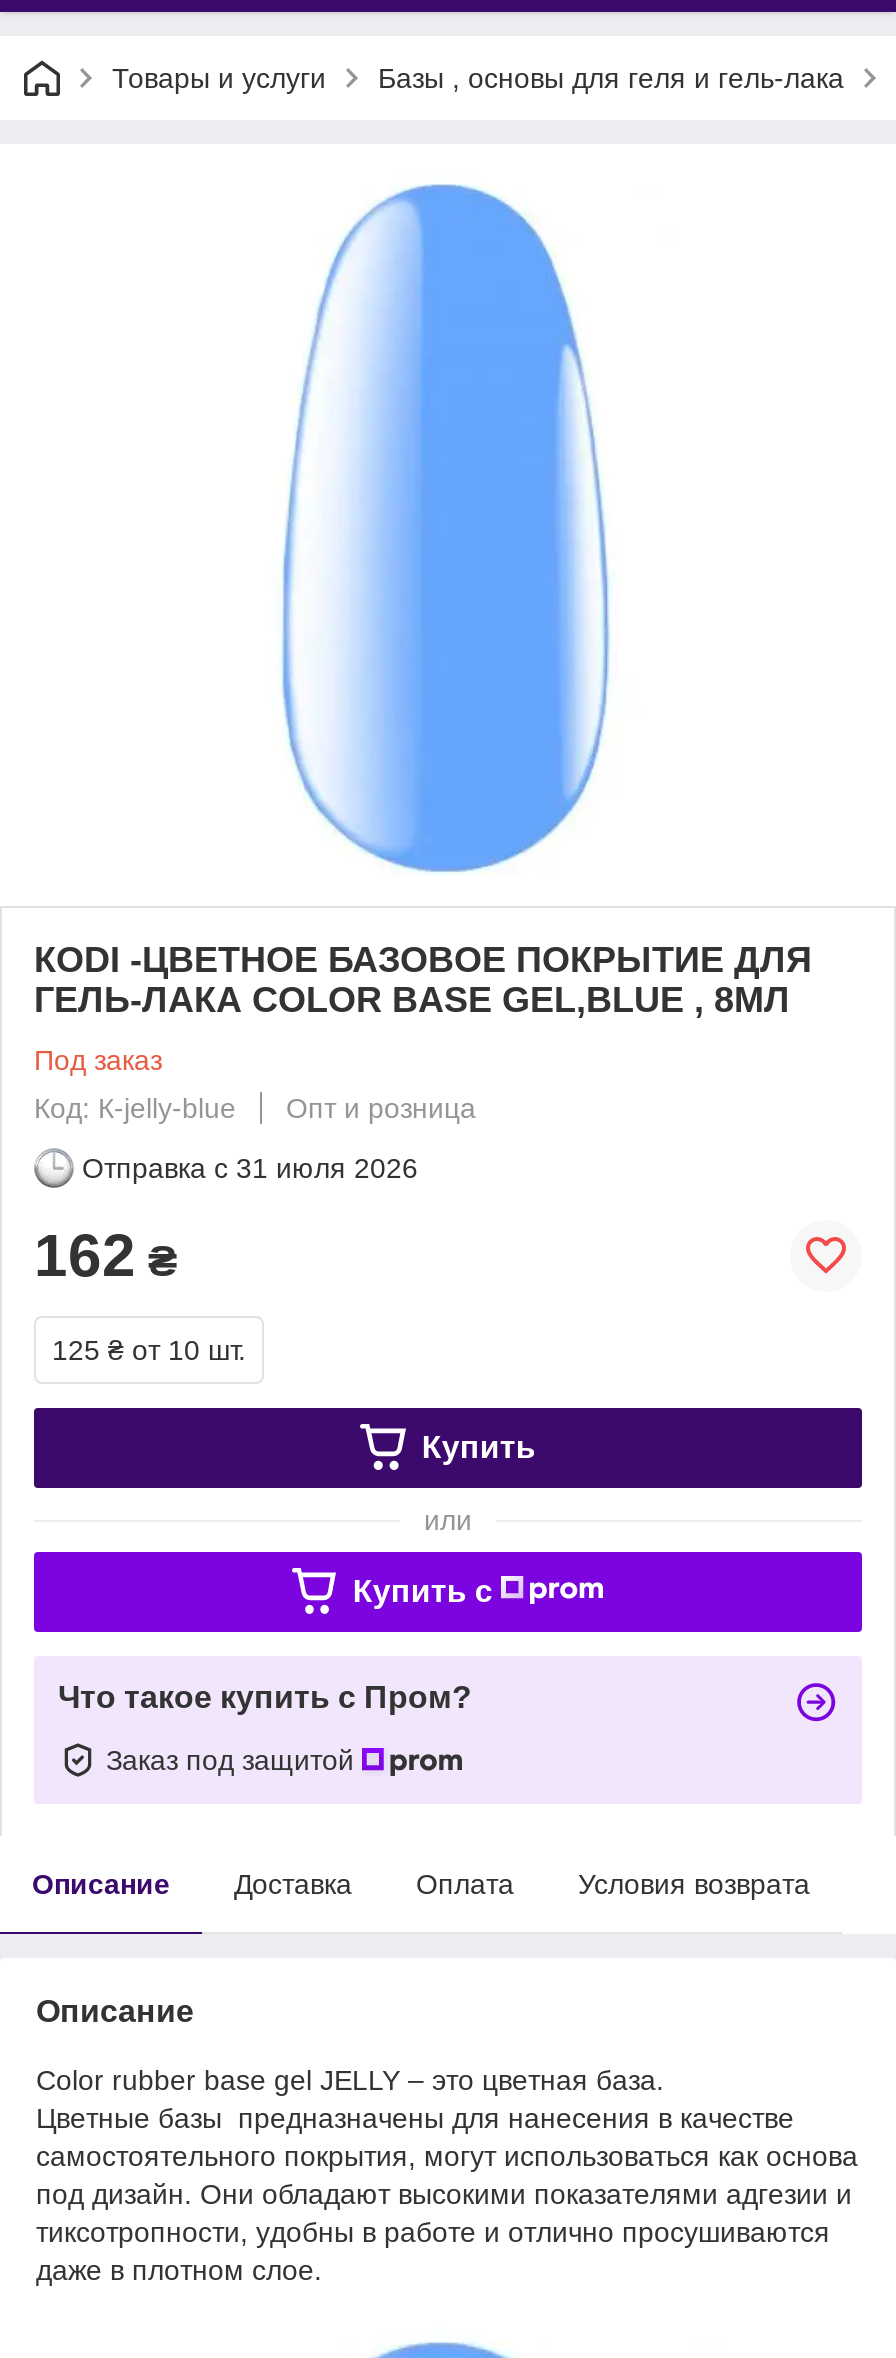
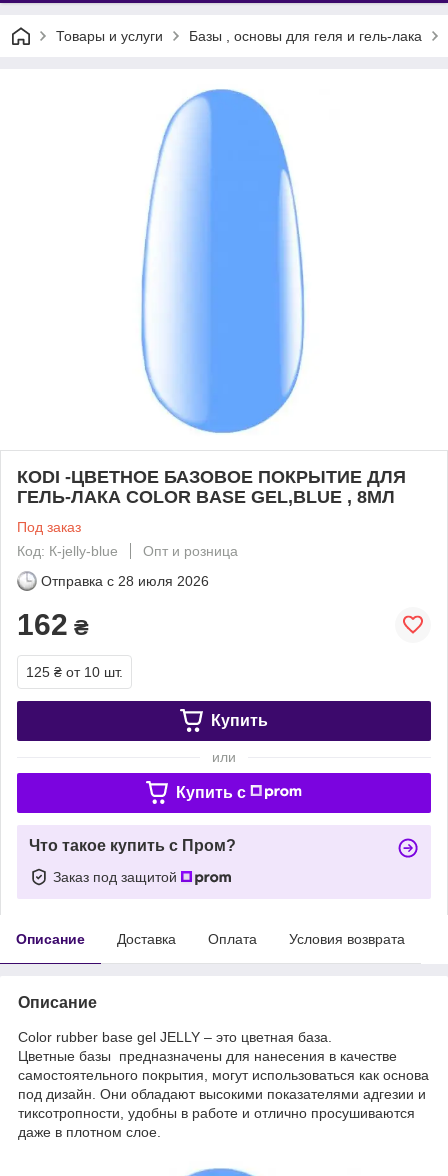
[82,1152,418,1184] Отправка с 31 июля 2026 -> [41,573,209,589] Отправка с 28 июля 2026

